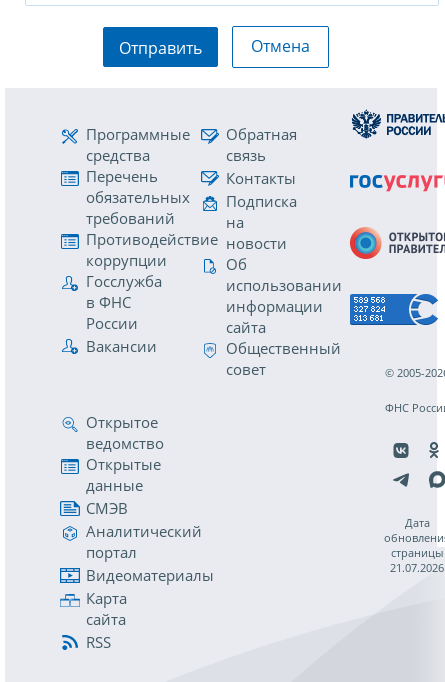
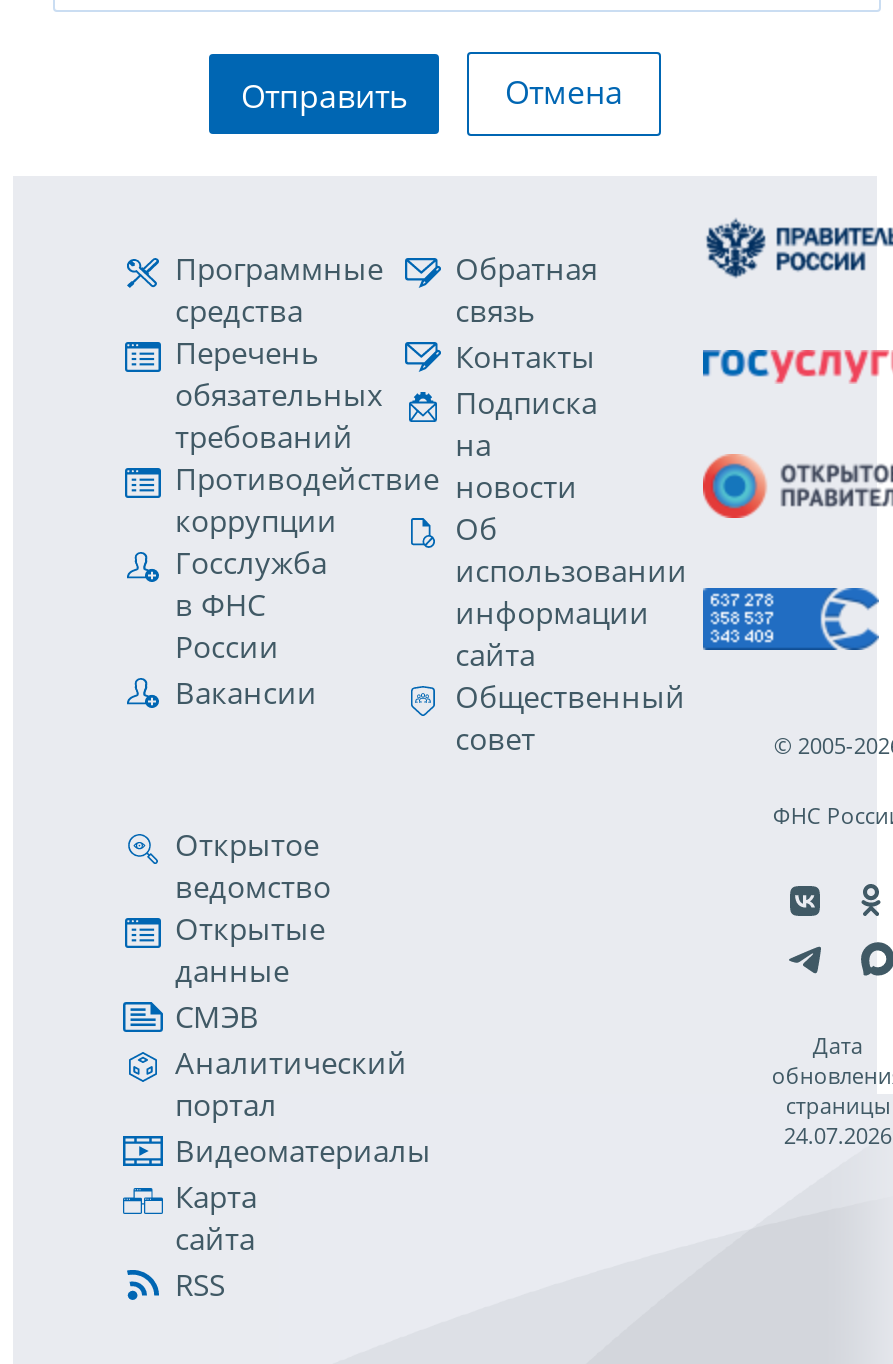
[390,560,444,575] 21.07.2026 -> [784,1120,892,1150] 24.07.2026

